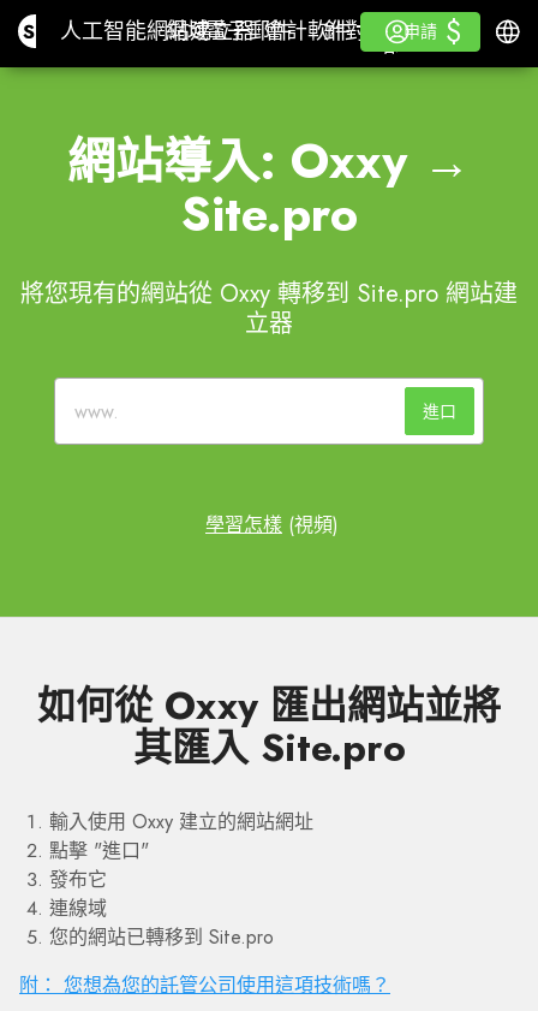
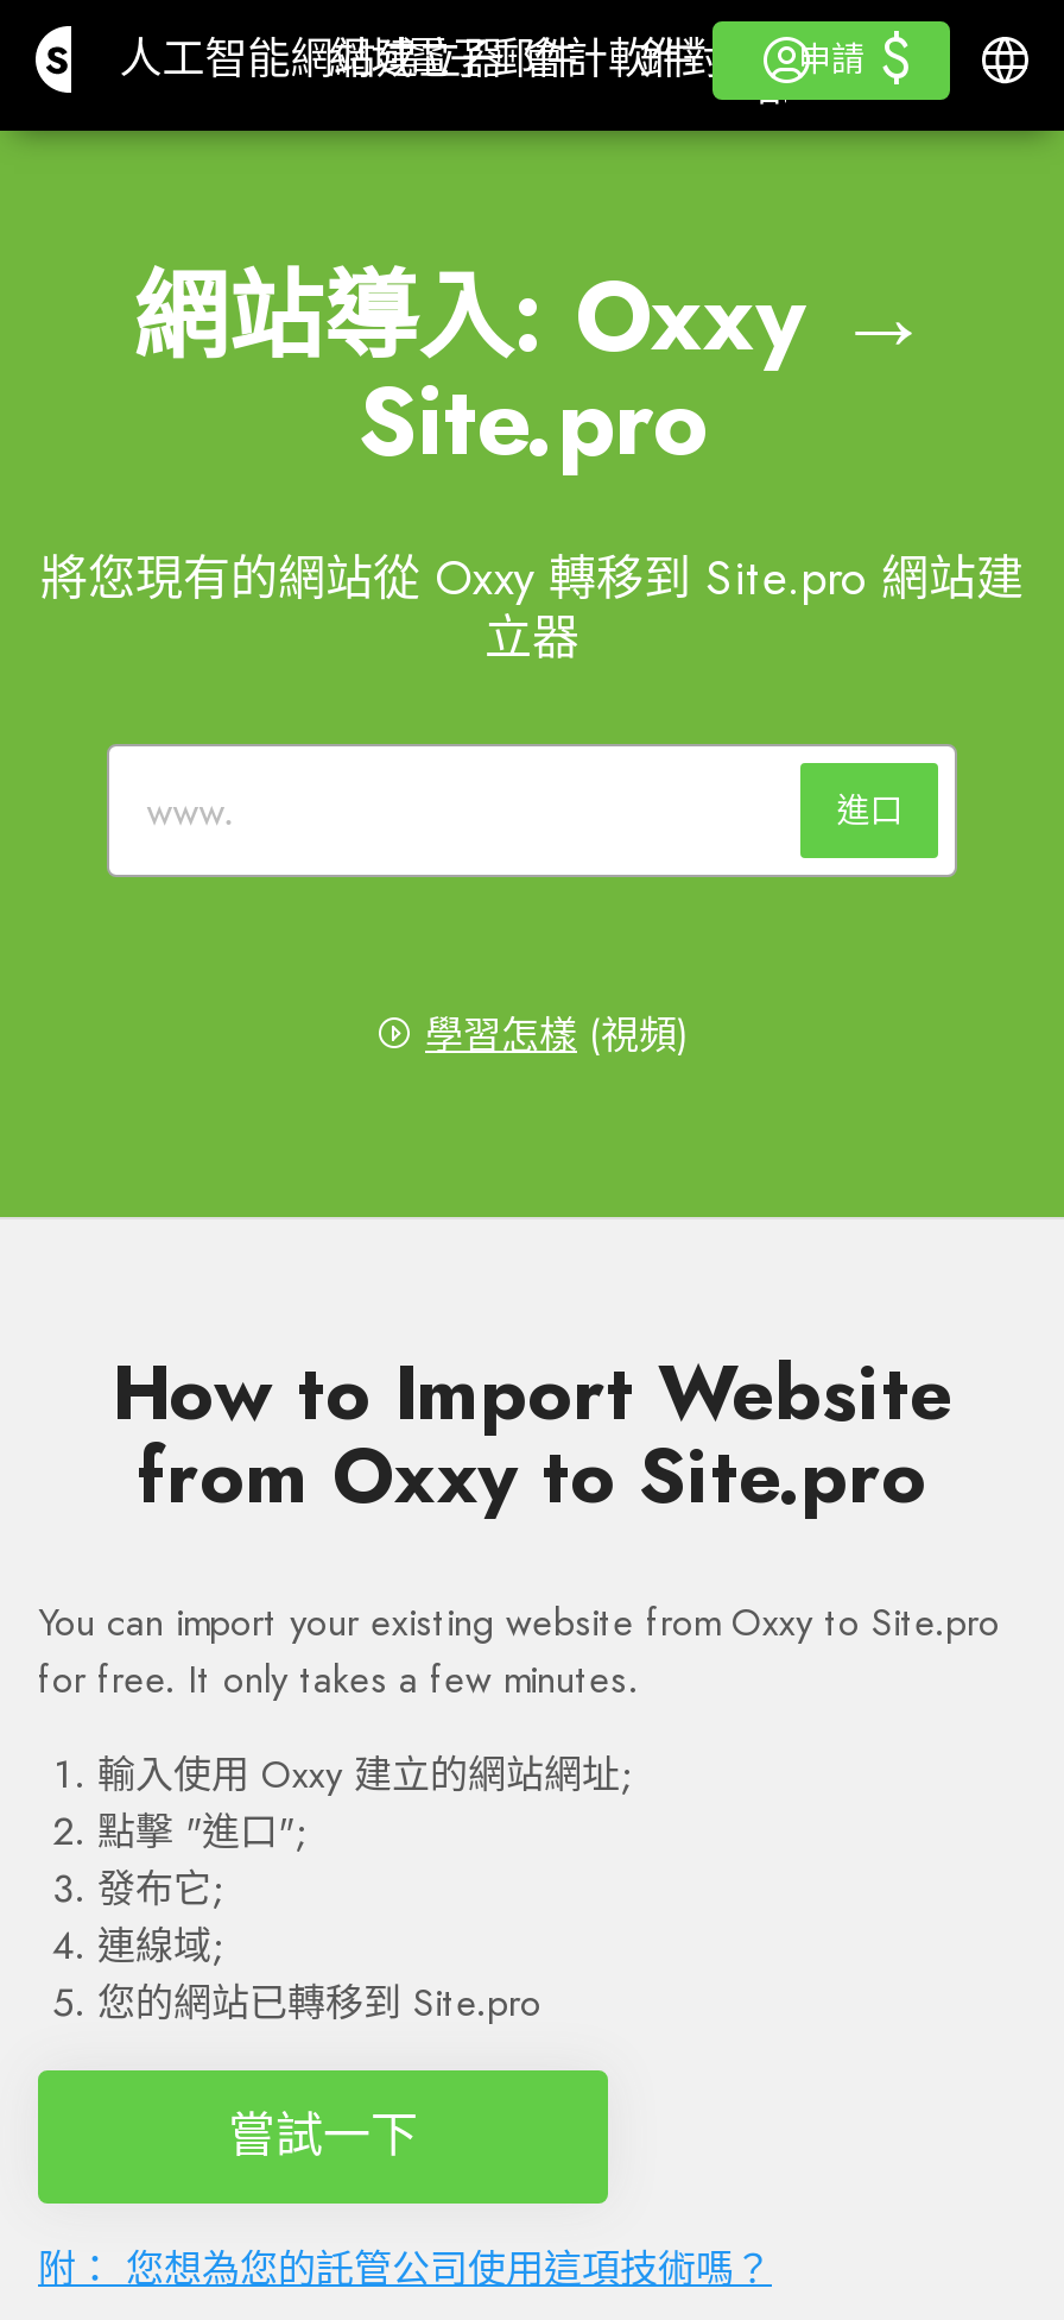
[37,678,501,922] 如何從 Oxxy 匯出網站並將 | 其匯入 Site.pro | 輸入使用 Oxxy 建立的網站網址 | 點擊 "進口" | 發布它 | 連線域 -> [38,1338,1000,1973] How to Import Website | from Oxxy to Site.pro | You can import your existing website from Oxxy to Site.pro | for free. It only takes a few minutes. | 輸入使用 Oxxy 建立的網站網址; | 點擊 "進口"; | 發布它; | 連線域;
none -> [228,2101,418,2170] 嘗試一下

